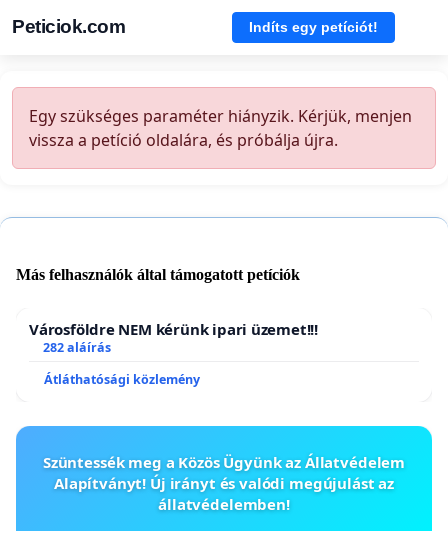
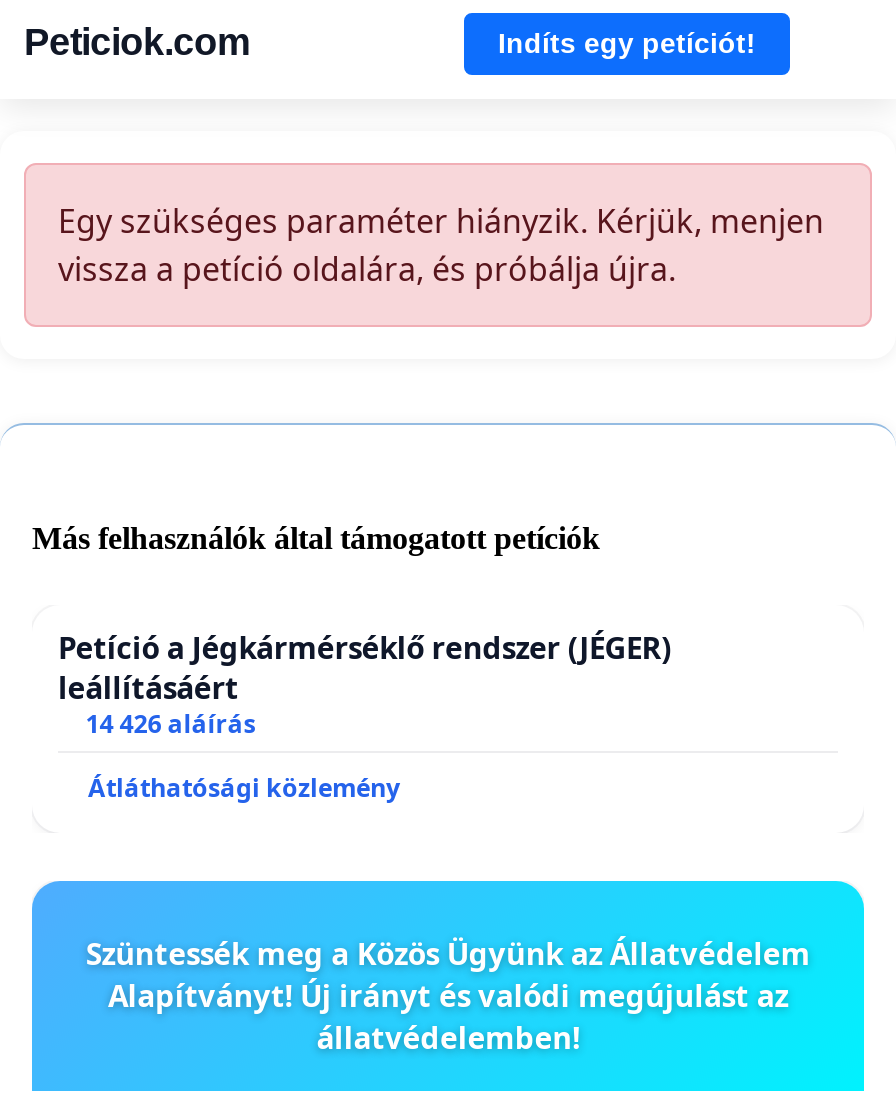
[29,319,318,356] Városföldre NEM kérünk ipari üzemet!!! | 282 aláírás -> [58,628,671,742] Petíció a Jégkármérséklő rendszer (JÉGER) | leállításáért | 14 426 aláírás

